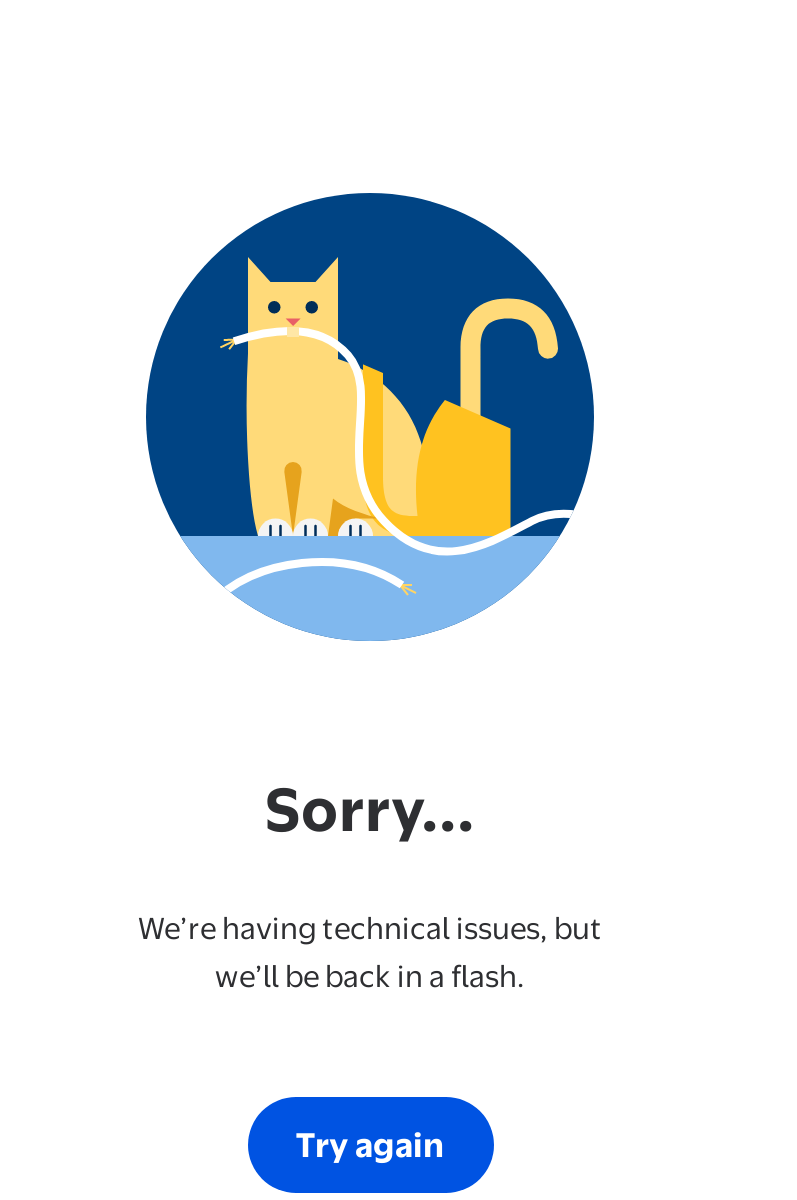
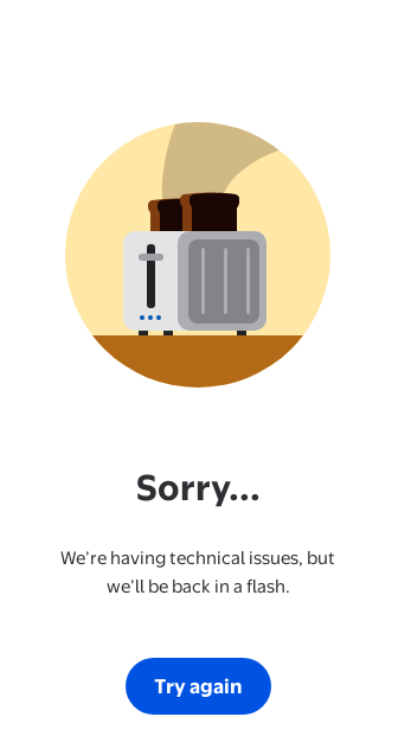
[144,191,596,643] [image] -> [65,122,330,389] [image]

